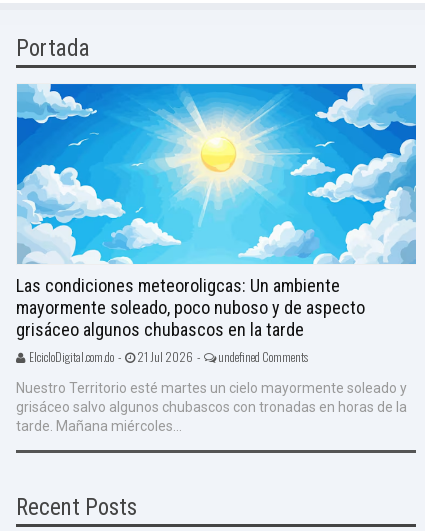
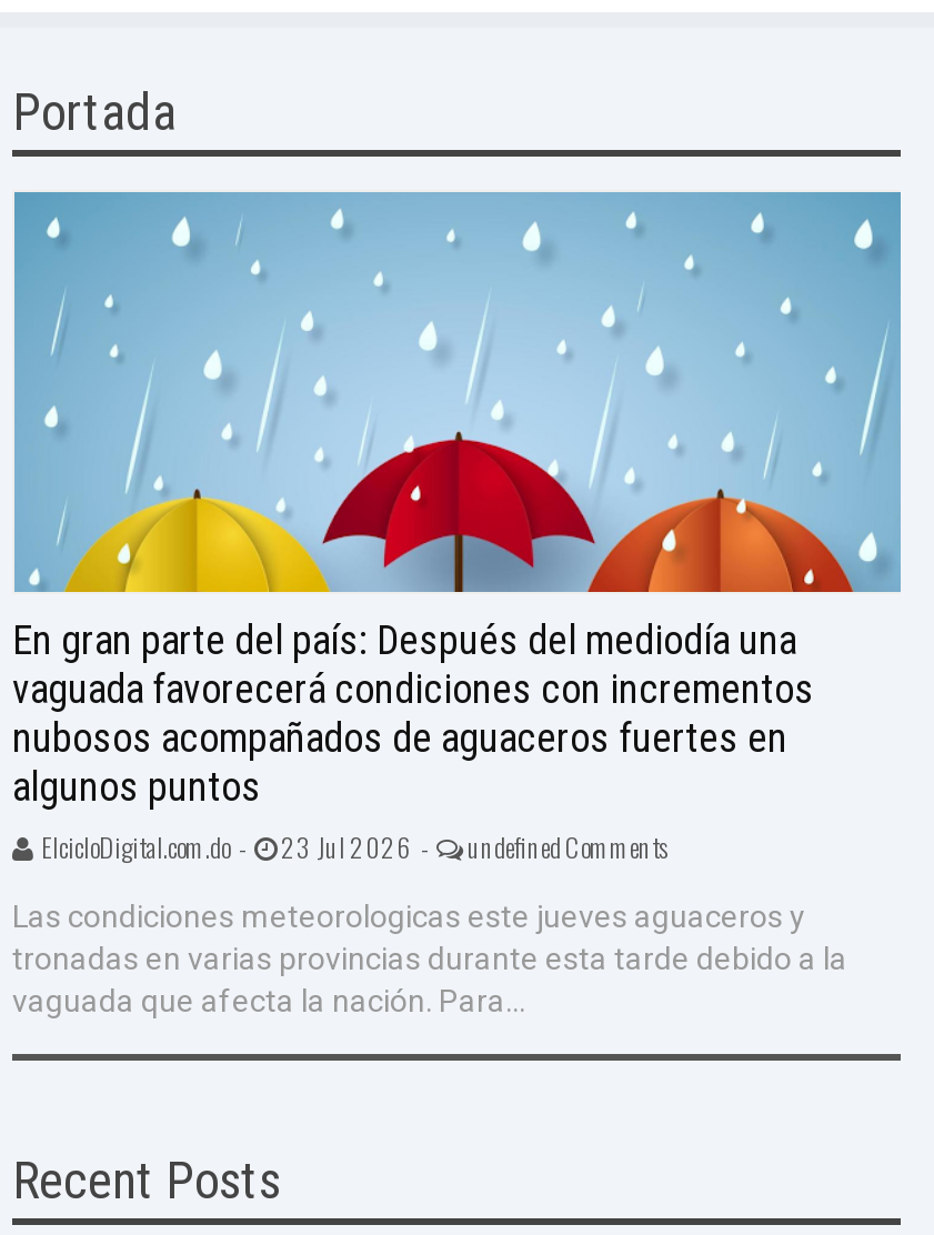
[16,84,416,365] [image] | Las condiciones meteoroligcas: Un ambiente | mayormente soleado, poco nuboso y de aspecto | grisáceo algunos chubascos en la tarde | ElcicloDigital.com.do - 21 Jul 2026 - -> [12,190,898,864] [image] | En gran parte del país: Después del mediodía una | vaguada favorecerá condiciones con incrementos | nubosos acompañados de aguaceros fuertes en | algunos puntos | ElcicloDigital.com.do - 23 Jul 2026 -
[16,380,407,434] Nuestro Territorio esté martes un cielo mayormente soleado y | grisáceo salvo algunos chubascos con tronadas en horas de la | tarde. Mañana miércoles... -> [12,898,847,1018] Las condiciones meteorologicas este jueves aguaceros y | tronadas en varias provincias durante esta tarde debido a la | vaguada que afecta la nación. Para...

